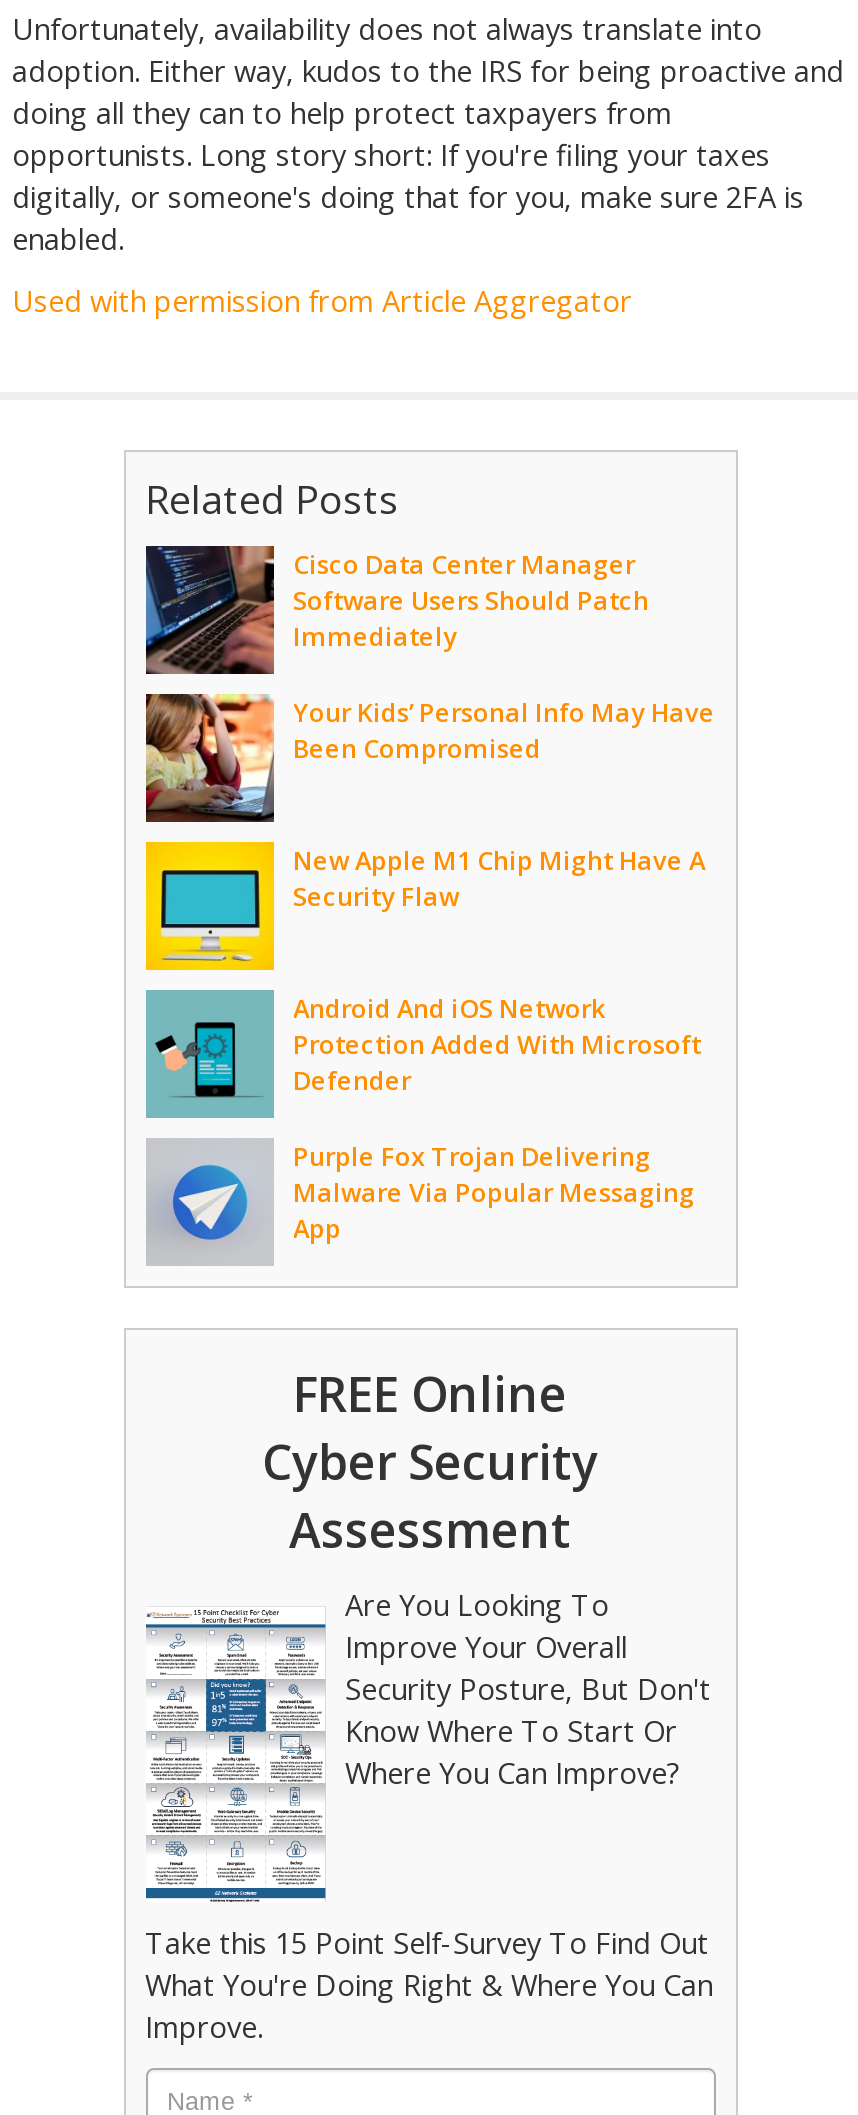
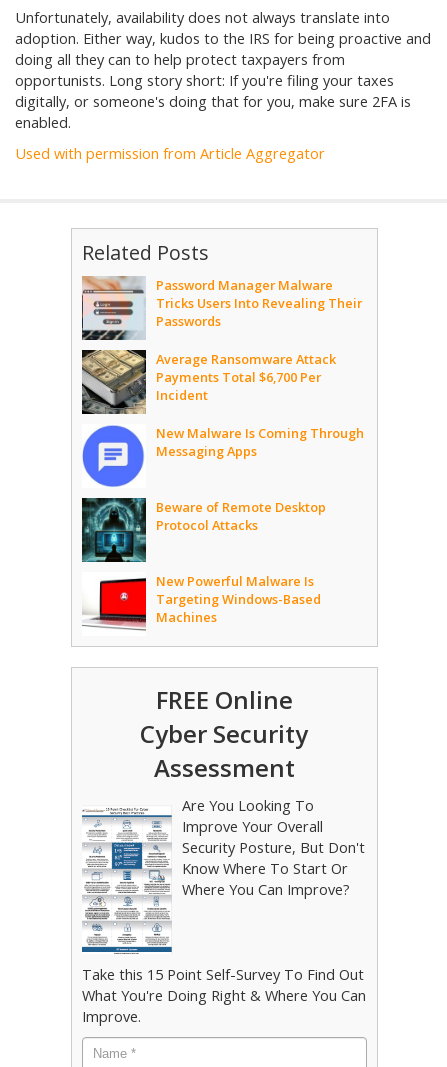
[144,544,649,676] [image] | Cisco Data Center Manager | Software Users Should Patch | Immediately -> [81,275,361,341] [image] | Password Manager Malware | Tricks Users Into Revealing Their | Passwords
[146,692,715,824] [image] | Your Kids’ Personal Info May Have | Been Compromised -> [81,349,335,415] [image] | Average Ransomware Attack | Payments Total $6,700 Per | Incident
[144,840,705,972] [image] | New Apple M1 Chip Might Have A | Security Flaw -> [82,424,363,488] [image] | New Malware Is Coming Through | Messaging Apps
[144,988,701,1120] [image] | Android And iOS Network | Protection Added With Microsoft | Defender -> [81,497,325,563] [image] | Beware of Remote Desktop | Protocol Attacks
[146,1138,695,1266] [image] | Purple Fox Trojan Delivering | Malware Via Popular Messaging | App -> [83,572,320,635] [image] | New Powerful Malware Is | Targeting Windows-Based | Machines

